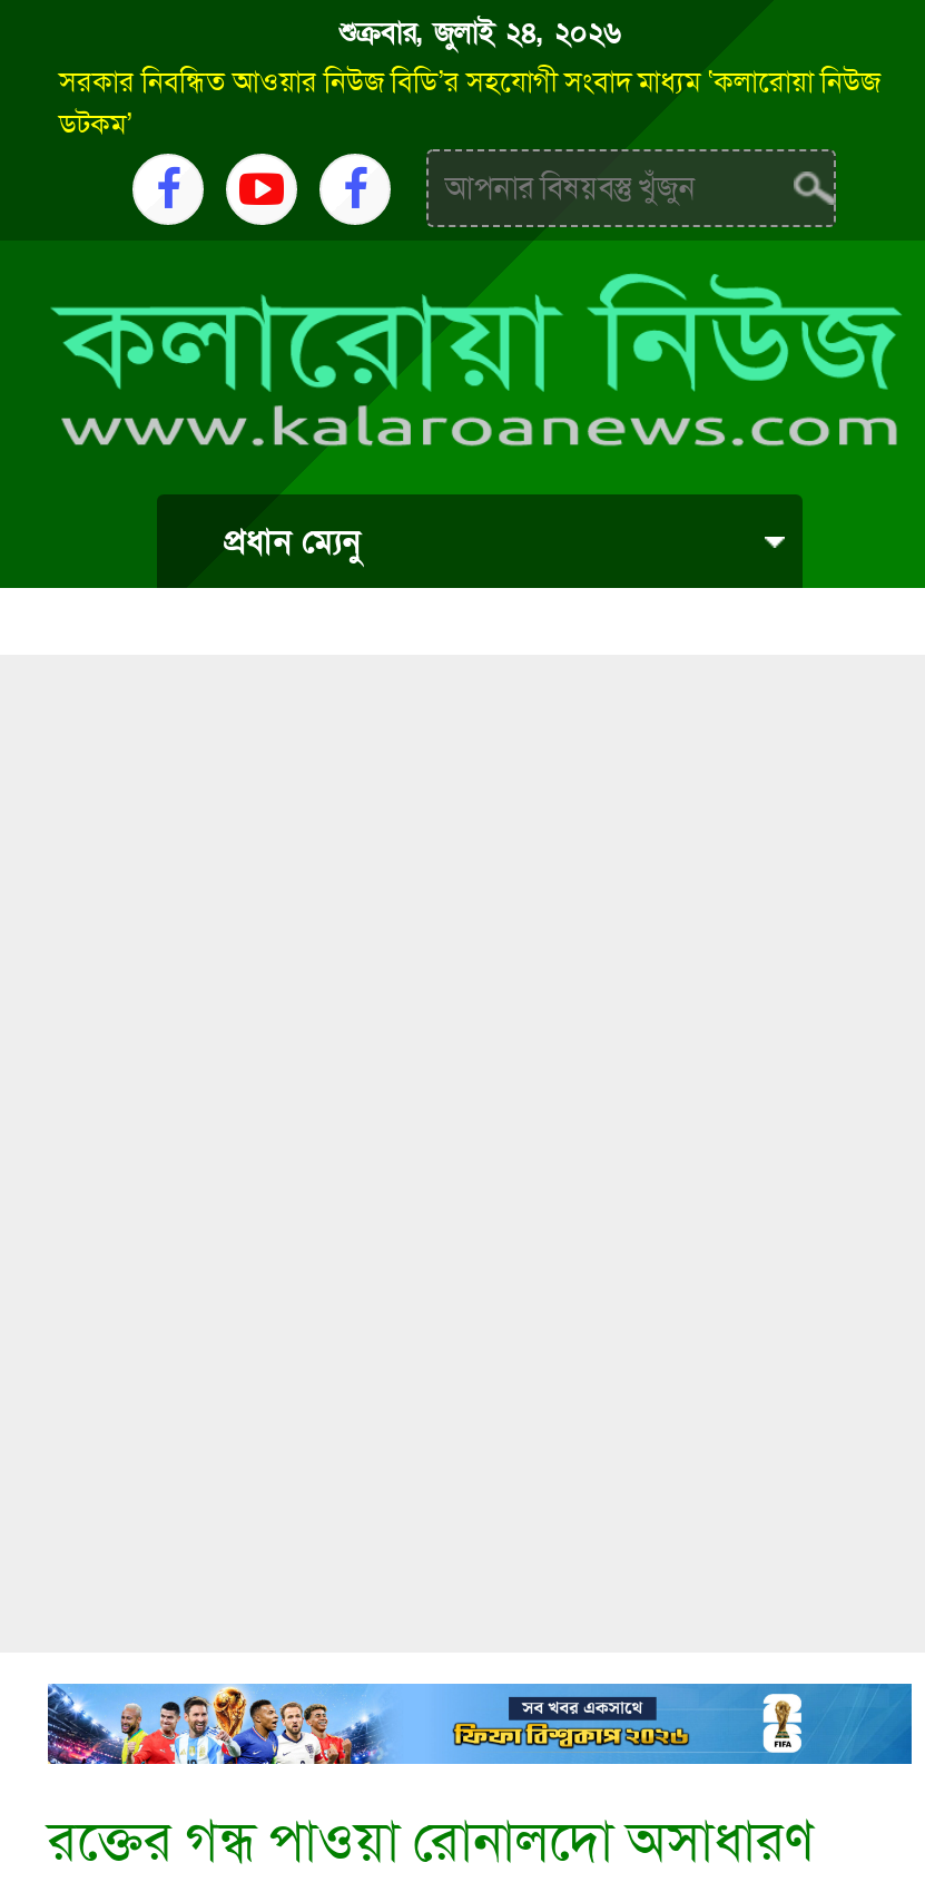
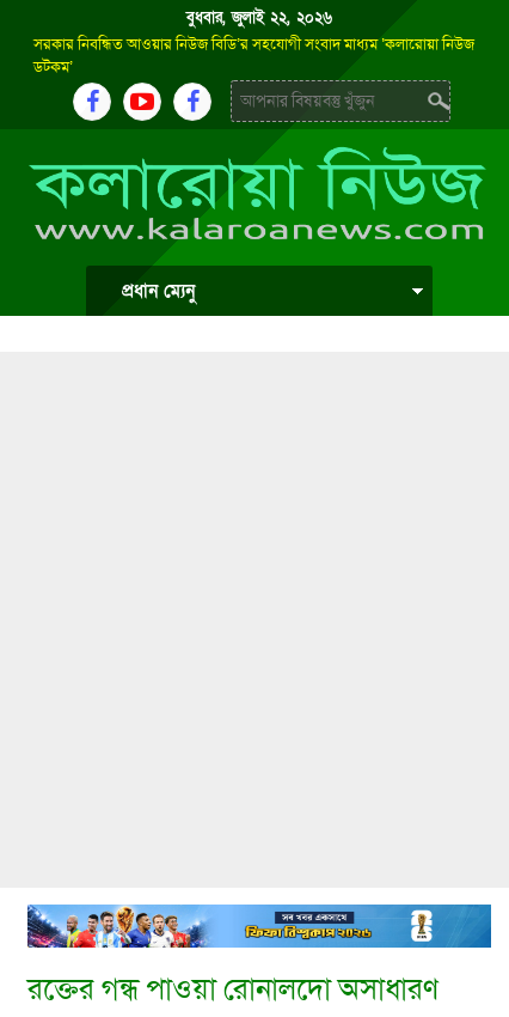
[338,13,621,53] শুক্রবার, জুলাই ২৪, ২০২৬ -> [186,7,332,29] বুধবার, জুলাই ২২, ২০২৬

